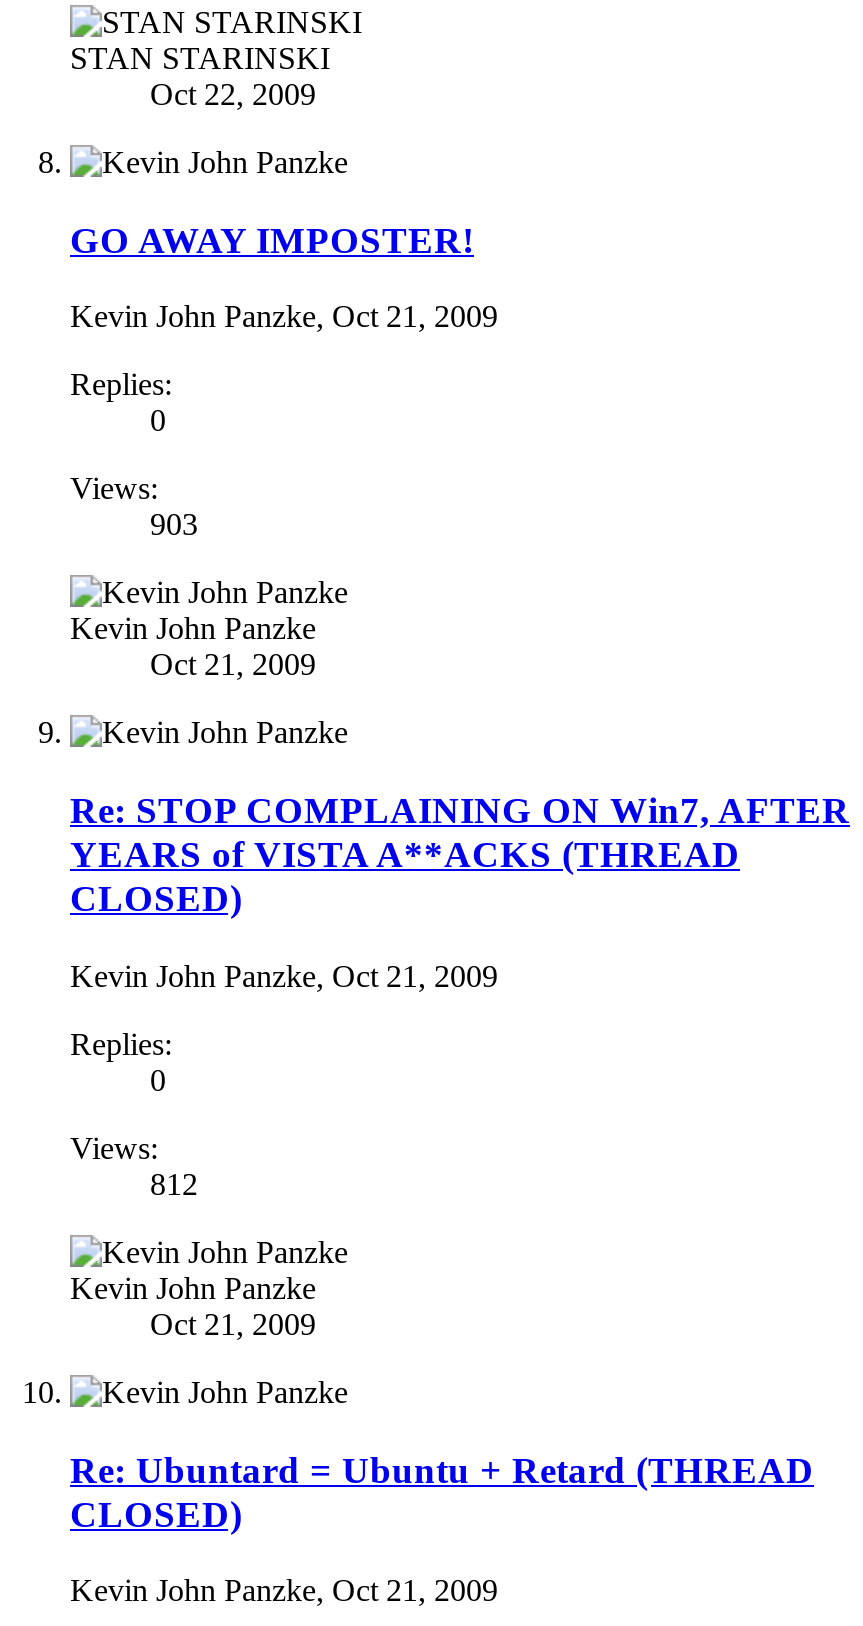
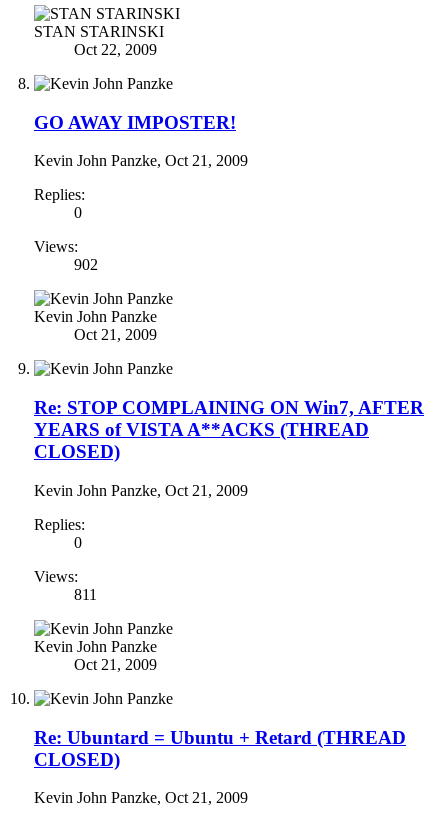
[150,508,198,542] 903 -> [74,256,98,273] 902
[150,1167,198,1201] 812 -> [74,586,97,603] 811

